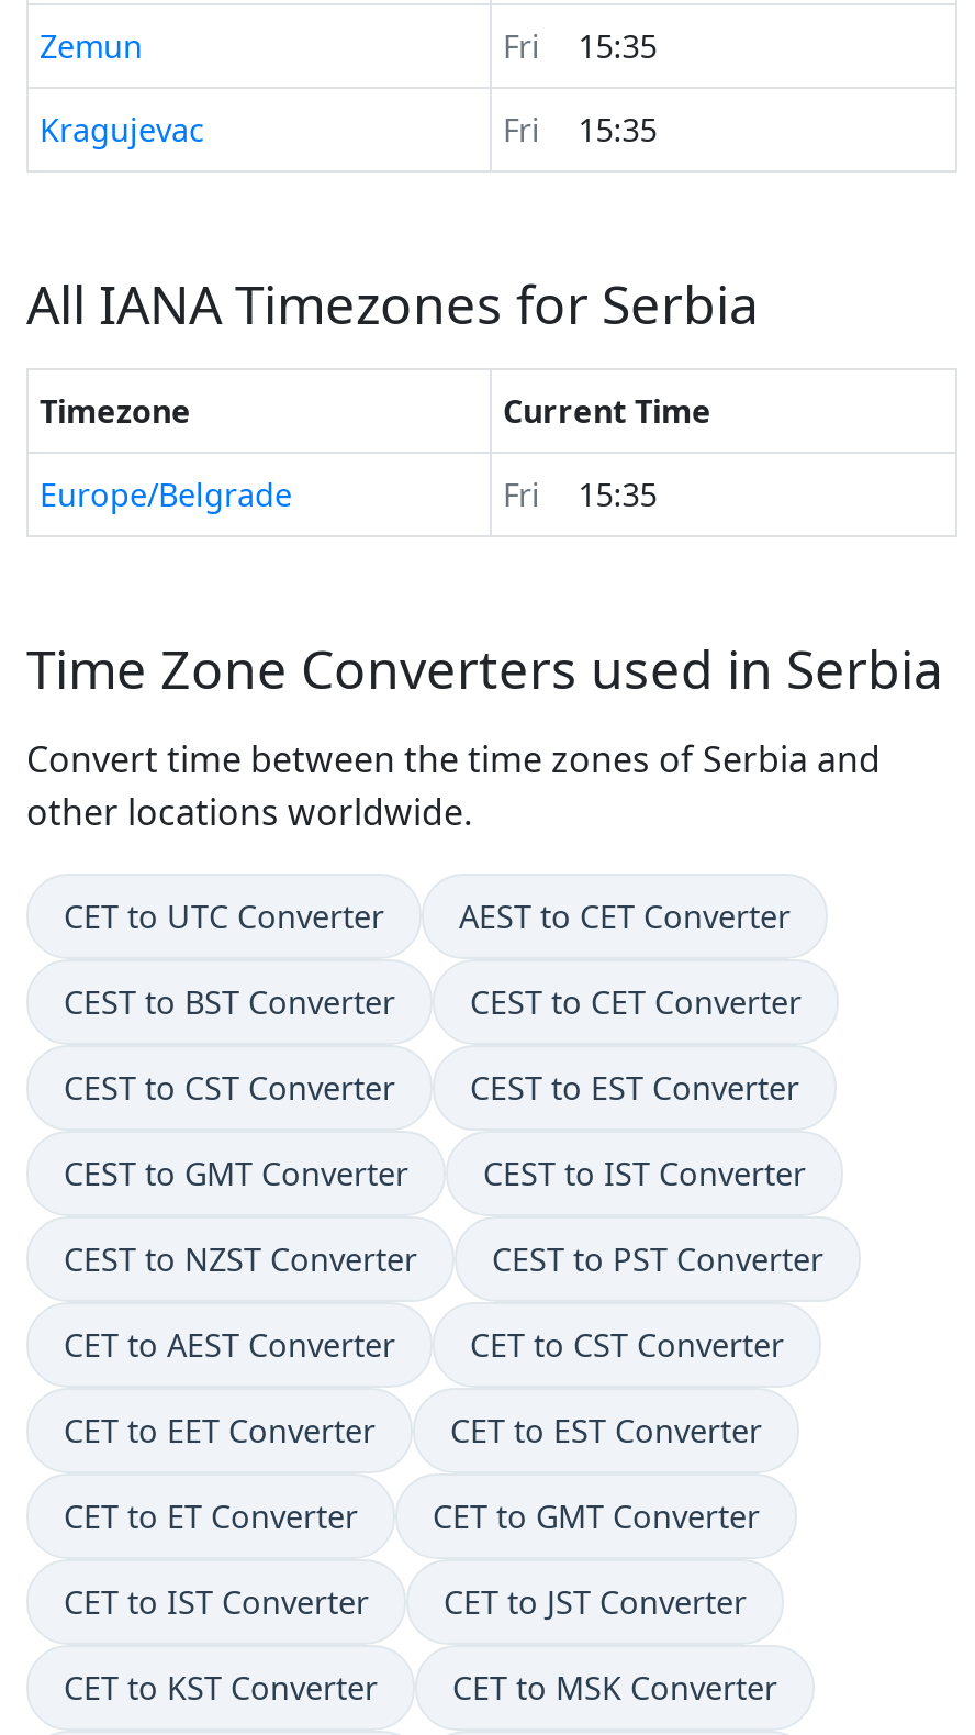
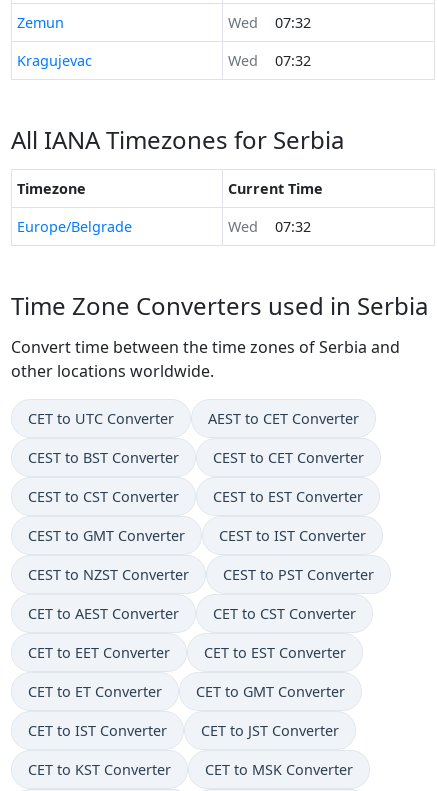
[503,25,657,67] Fri | 15:35 -> [228,13,311,32] Wed | 07:32
[503,108,657,150] Fri | 15:35 -> [228,51,311,70] Wed | 07:32
[503,473,657,515] Fri | 15:35 -> [228,217,311,236] Wed | 07:32

